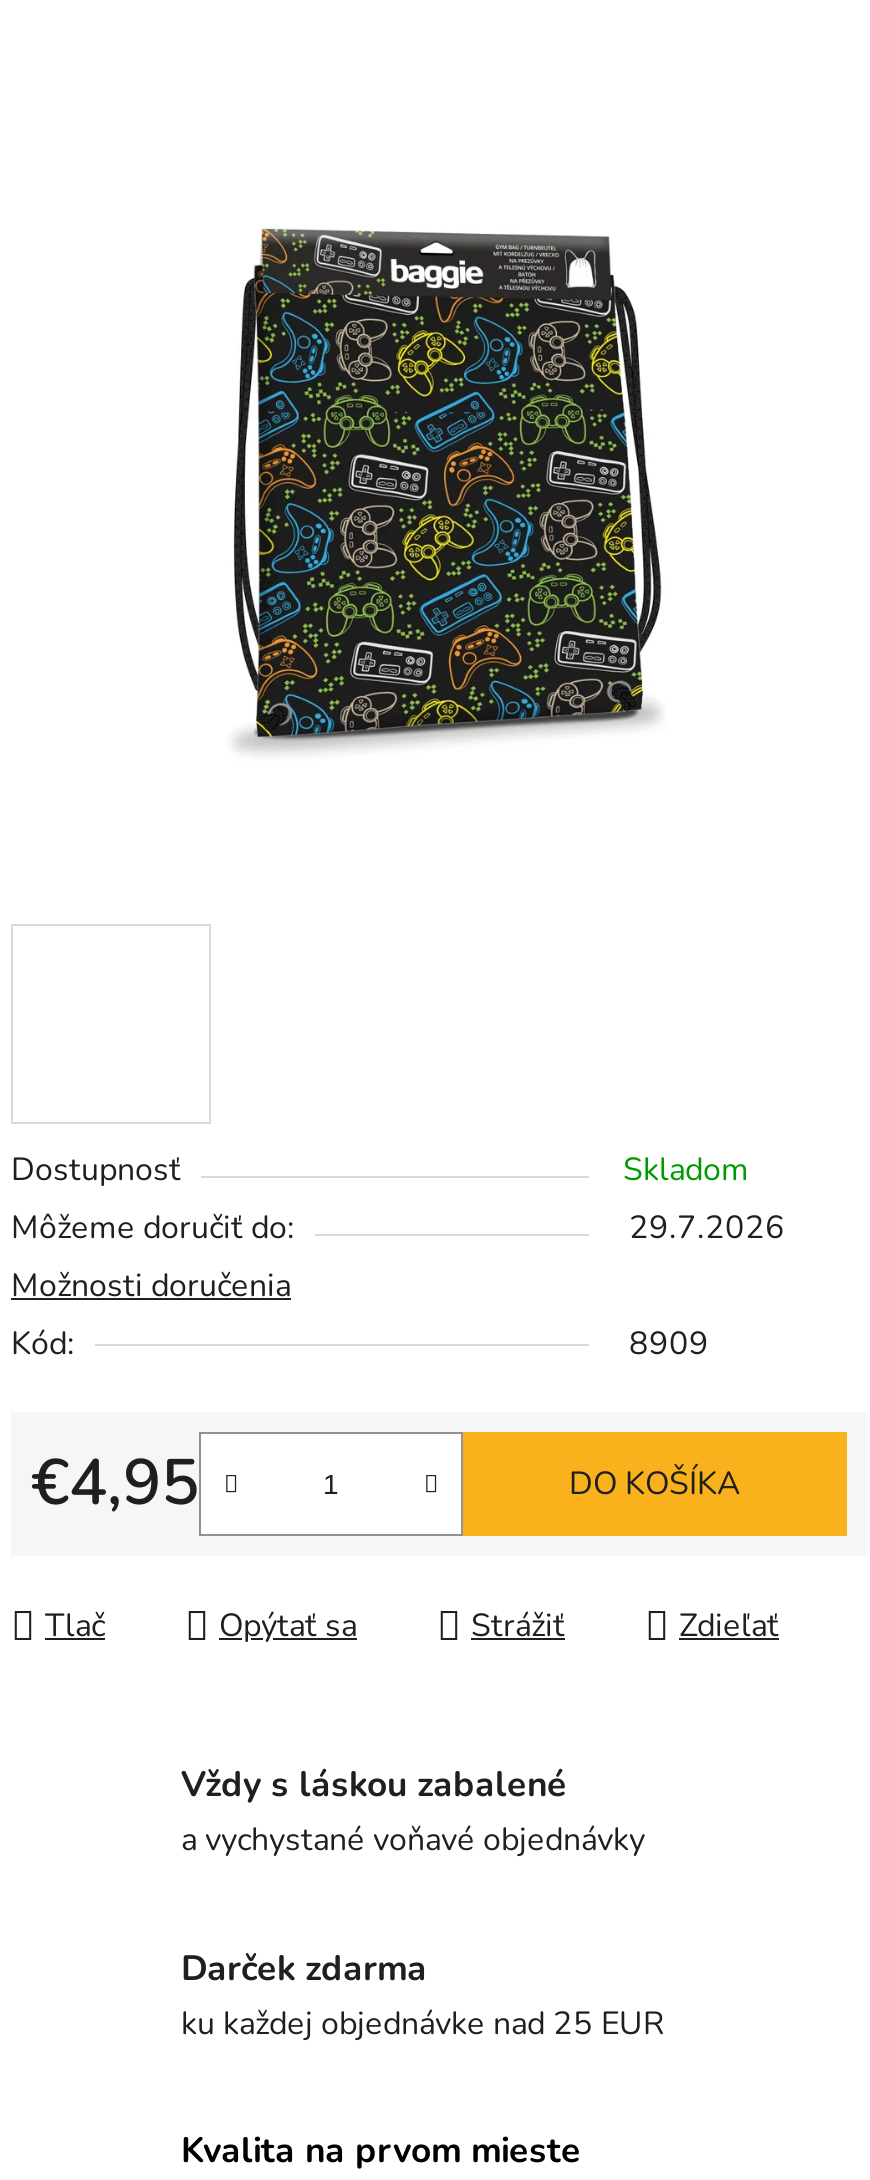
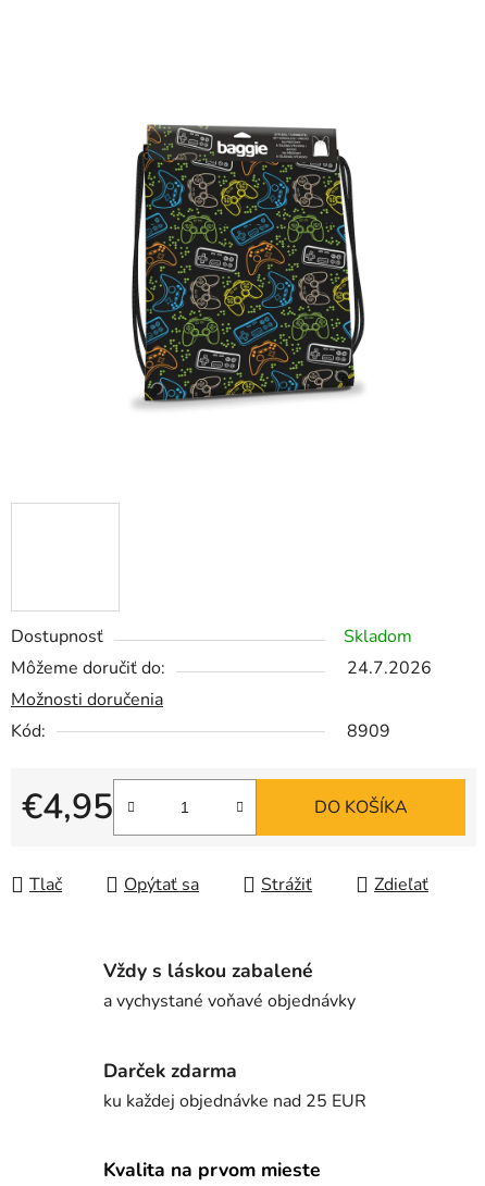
[629,1206,785,1250] 29.7.2026 -> [347,656,432,680] 24.7.2026

